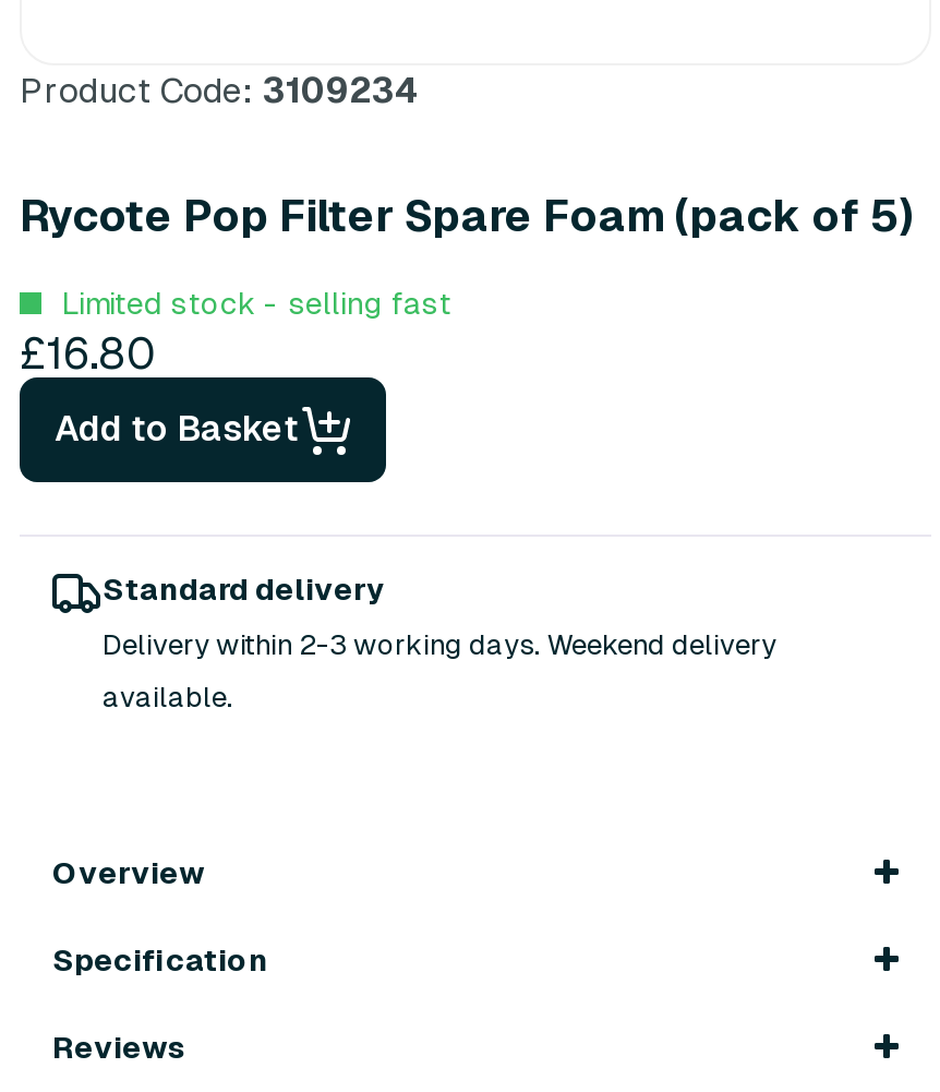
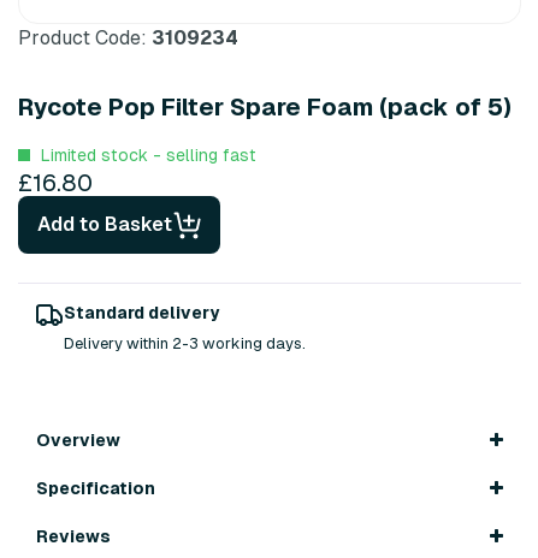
[103,628,776,713] Delivery within 2-3 working days. Weekend delivery | available. -> [64,334,306,352] Delivery within 2-3 working days.

